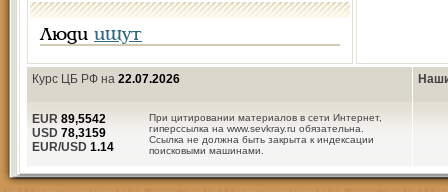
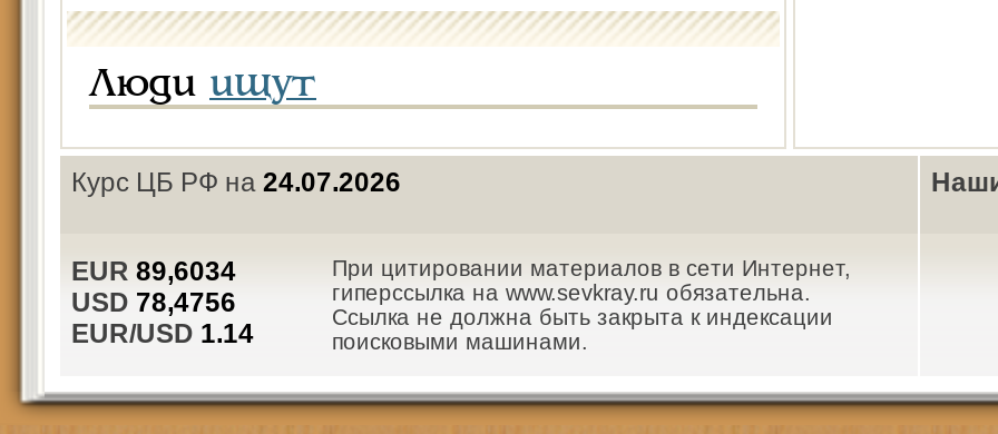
[32,72,180,86] Курс ЦБ РФ на 22.07.2026 -> [71,167,401,198] Курс ЦБ РФ на 24.07.2026
[32,112,106,126] EUR 89,5542 -> [71,256,236,287] EUR 89,6034
[32,126,106,140] USD 78,3159 -> [71,287,236,318] USD 78,4756

